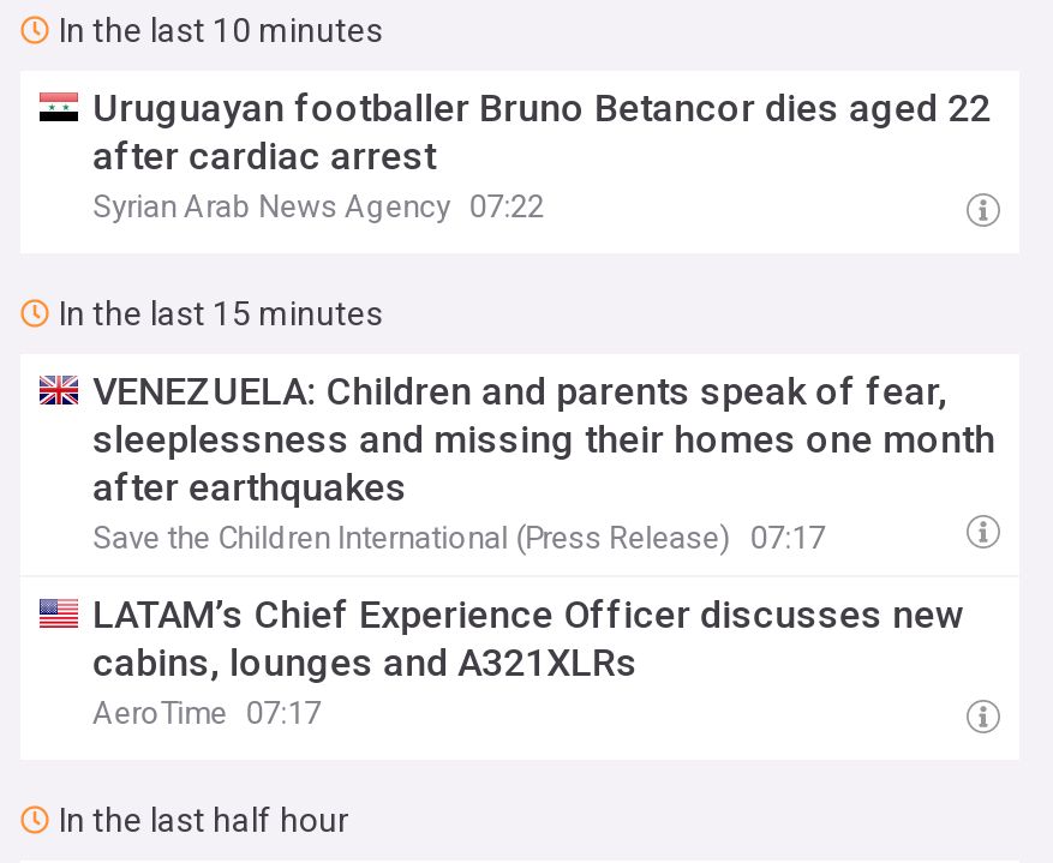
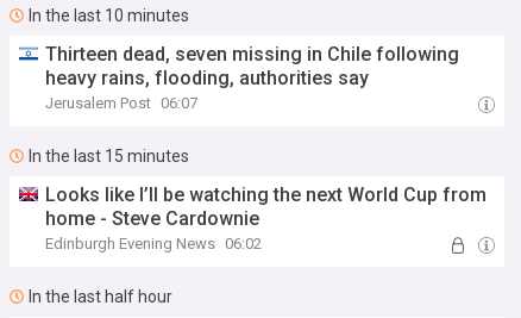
[93,85,991,224] Uruguayan footballer Bruno Betancor dies aged 22 | after cardiac arrest | Syrian Arab News Agency 07:22 -> [45,43,459,112] Thirteen dead, seven missing in Chile following | heavy rains, flooding, authorities say | Jerusalem Post 06:07
[93,368,996,731] VENEZUELA: Children and parents speak of fear, | sleeplessness and missing their homes one month | after earthquakes | Save the Children International (Press Release) 07:17 | LATAM’s Chief Experience Officer discusses new | cabins, lounges and A321XLRs | AeroTime 07:17 -> [45,183,487,252] Looks like I’ll be watching the next World Cup from | home - Steve Cardownie | Edinburgh Evening News 06:02

